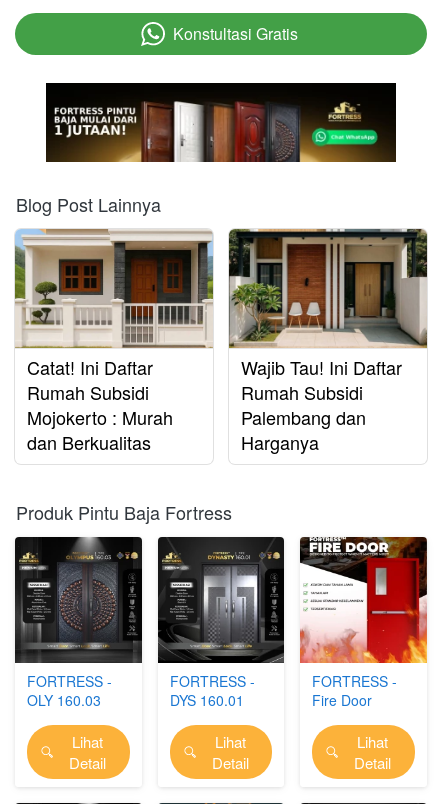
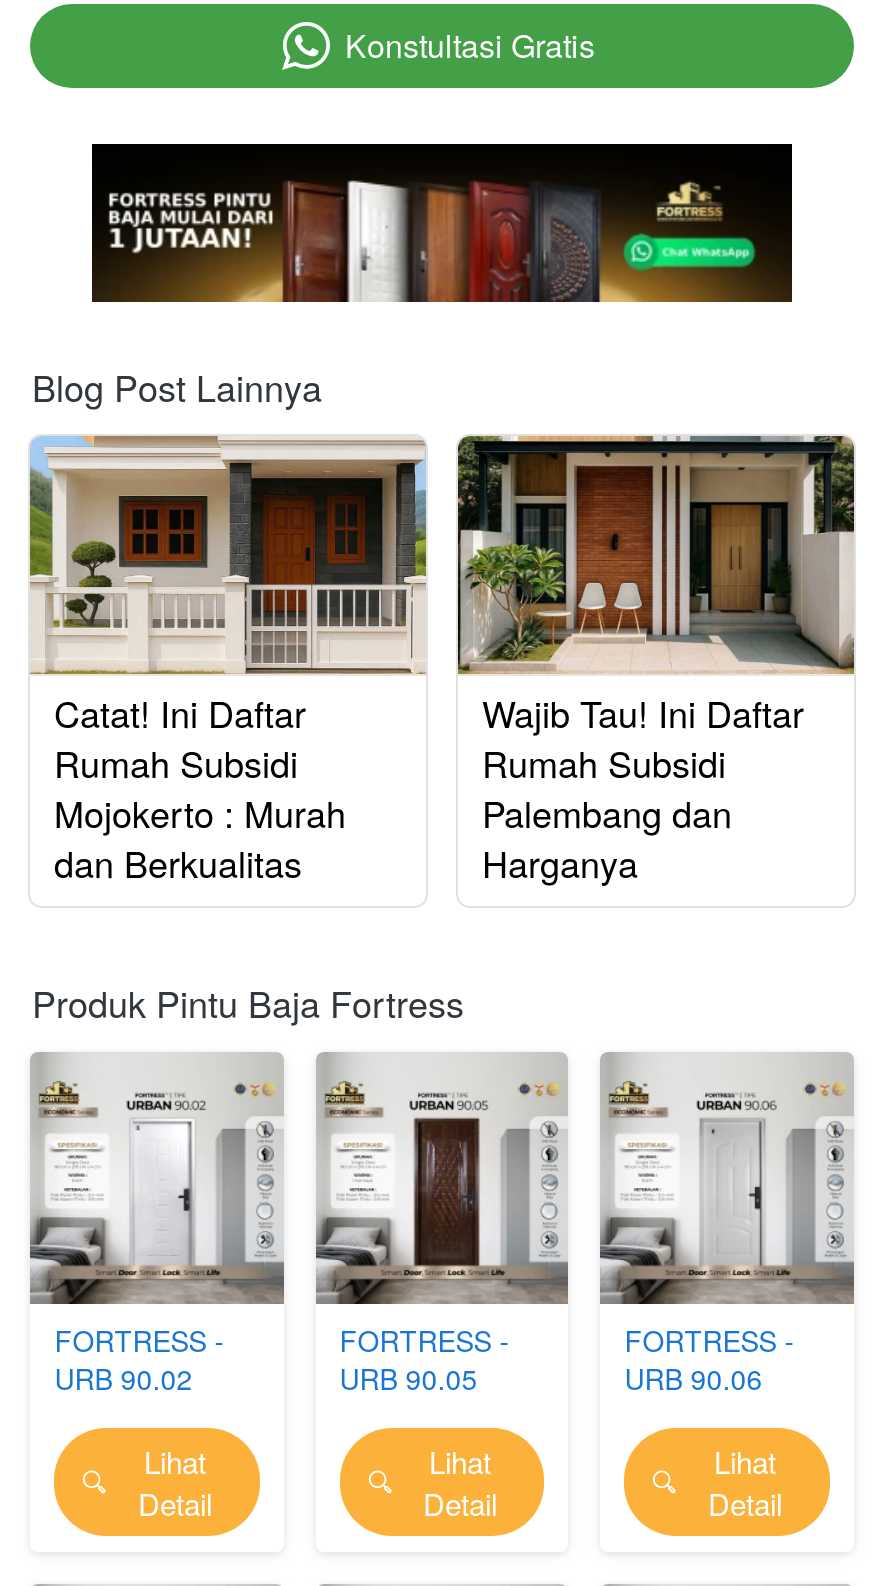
[14,536,143,710] [image] | OLY 160.03 -> [30,1052,284,1399] [image] | URB 90.02
[157,536,285,710] [image] | DYS 160.01 -> [316,1052,568,1399] [image] | URB 90.05
[299,536,428,710] [image] | Fire Door -> [598,1052,856,1399] [image] | URB 90.06

